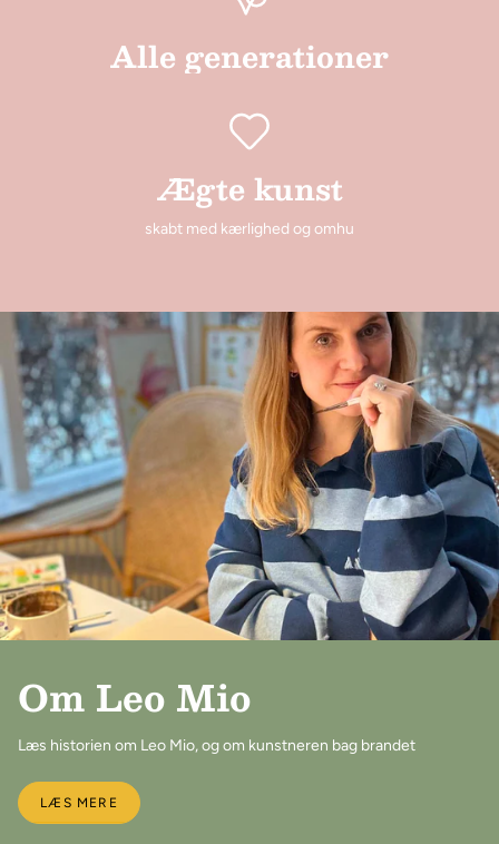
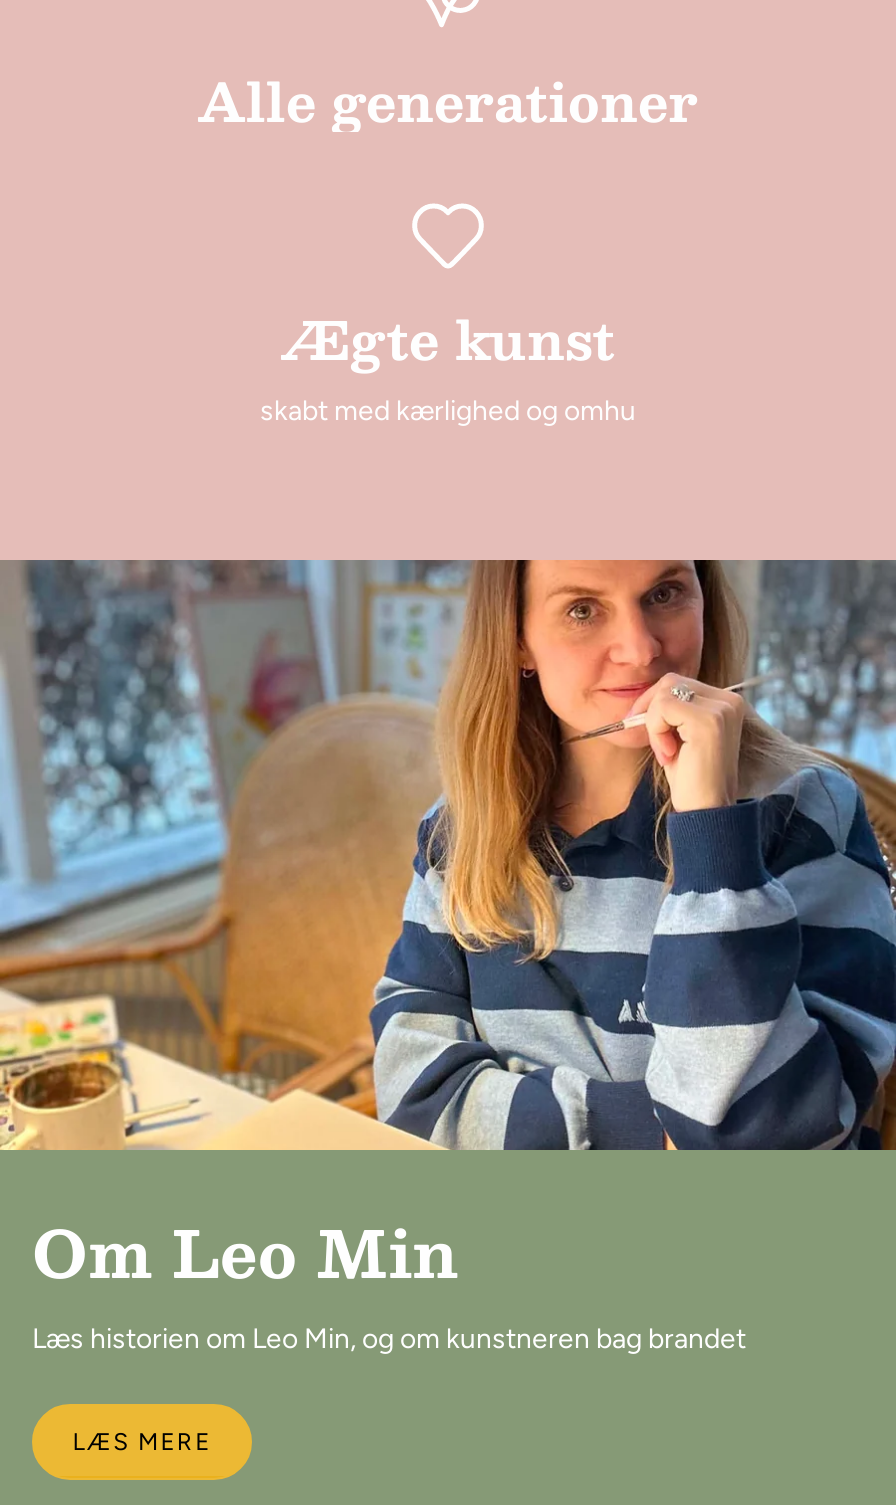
[18,668,251,728] Om Leo Mio -> [32,1199,458,1307] Om Leo Min
[18,737,415,755] Læs historien om Leo Mio, og om kunstneren bag brandet -> [32,1323,746,1357] Læs historien om Leo Min, og om kunstneren bag brandet

